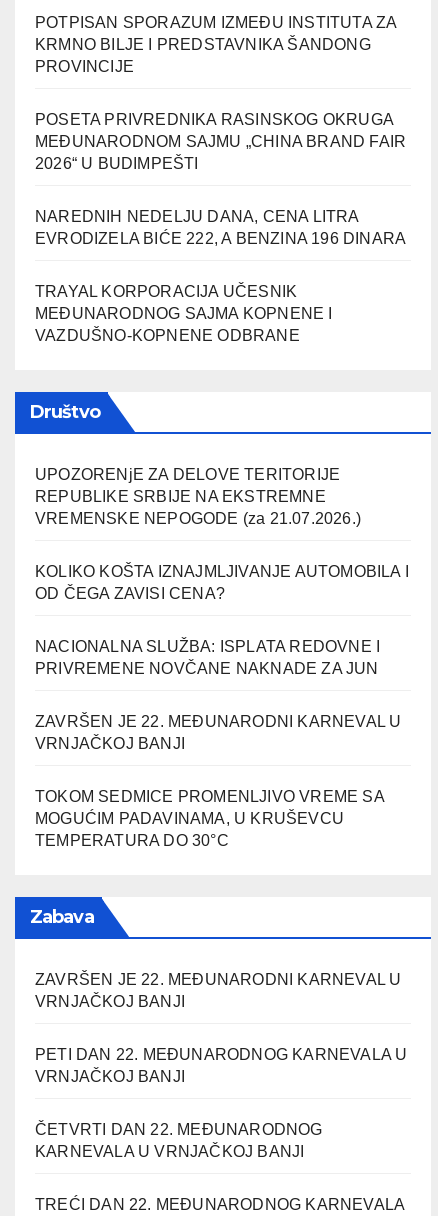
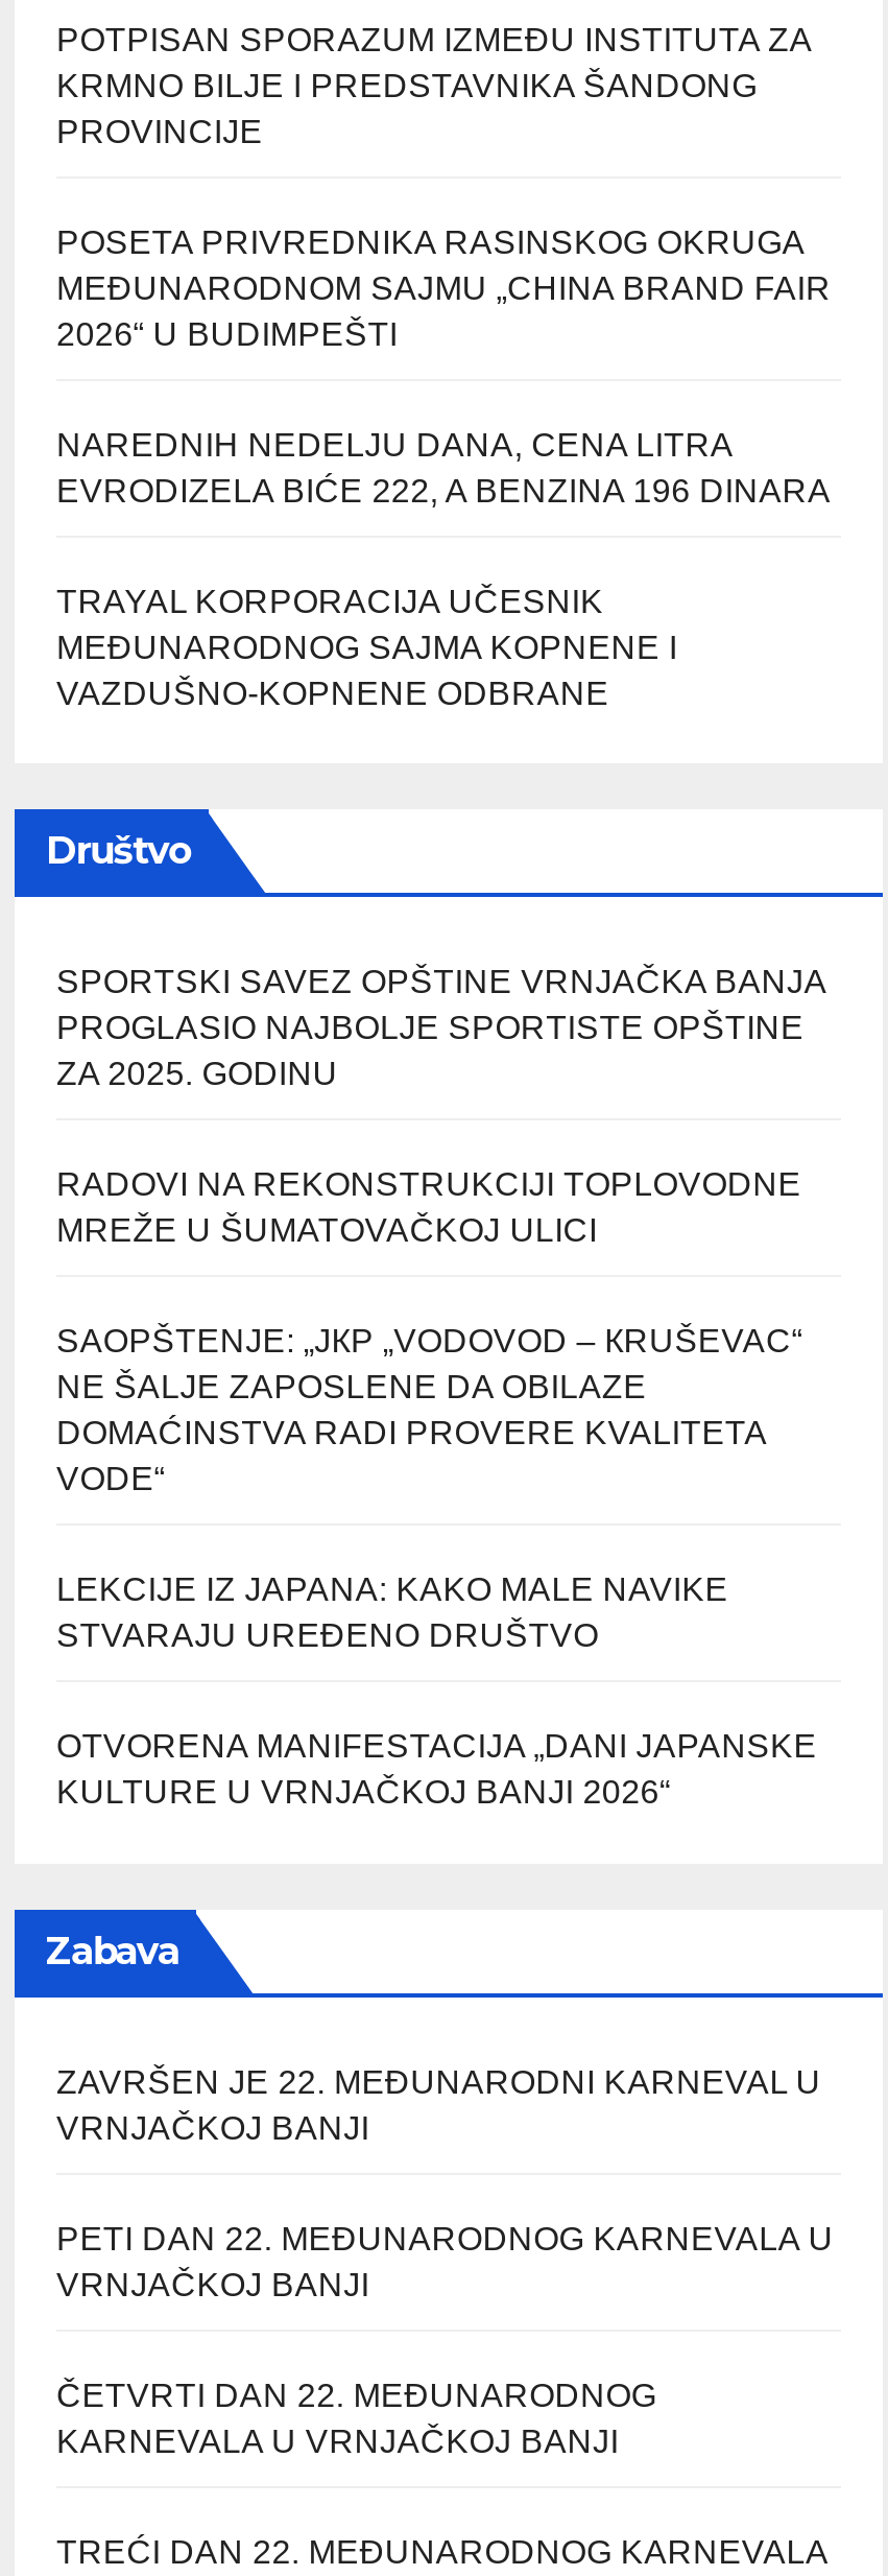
[35,466,361,527] UPOZORENjE ZA DELOVE TERITORIJE | REPUBLIKE SRBIJE NA EKSTREMNE | VREMENSKE NEPOGODE (za 21.07.2026.) -> [56,964,825,1092] SPORTSKI SAVEZ OPŠTINE VRNJAČKA BANJA | PROGLASIO NAJBOLJE SPORTISTE OPŠTINE | ZA 2025. GODINU
[35,563,409,602] KOLIKO KOŠTA IZNAJMLJIVANJE AUTOMOBILA I | OD ČEGA ZAVISI CENA? -> [56,1167,801,1248] RADOVI NA REKONSTRUKCIJI TOPLOVODNE | MREŽE U ŠUMATOVAČKOJ ULICI
[35,638,380,677] NACIONALNA SLUŽBA: ISPLATA REDOVNE I | PRIVREMENE NOVČANE NAKNADE ZA JUN -> [56,1323,802,1497] SAOPŠTENJE: „JКP „VODOVOD – КRUŠEVAC“ | NE ŠALJE ZAPOSLENE DA OBILAZE | DOMAĆINSTVA RADI PROVERE KVALITETA | VODE“
[35,713,401,752] ZAVRŠEN JE 22. MEĐUNARODNI KARNEVAL U | VRNJAČKOJ BANJI -> [56,1572,728,1653] LEKCIJE IZ JAPANA: KAKO MALE NAVIKE | STVARAJU UREĐENO DRUŠTVO
[35,788,384,849] TOKOM SEDMICE PROMENLJIVO VREME SA | MOGUĆIM PADAVINAMA, U KRUŠEVCU | TEMPERATURA DO 30°C -> [56,1729,817,1810] OTVORENA MANIFESTACIJA „DANI JAPANSKE | KULTURE U VRNJAČKOJ BANJI 2026“

